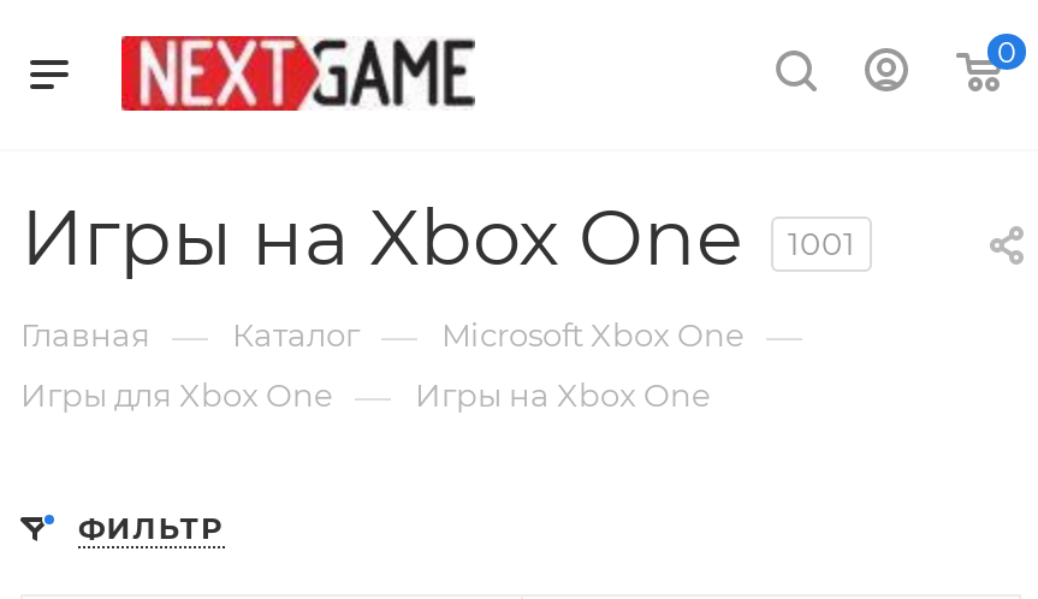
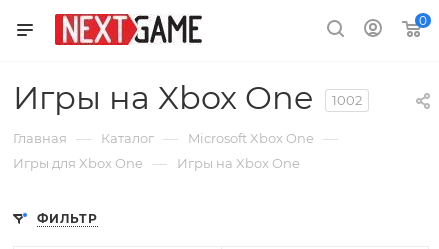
[788,224,855,262] 1001 -> [332,92,362,108] 1002

